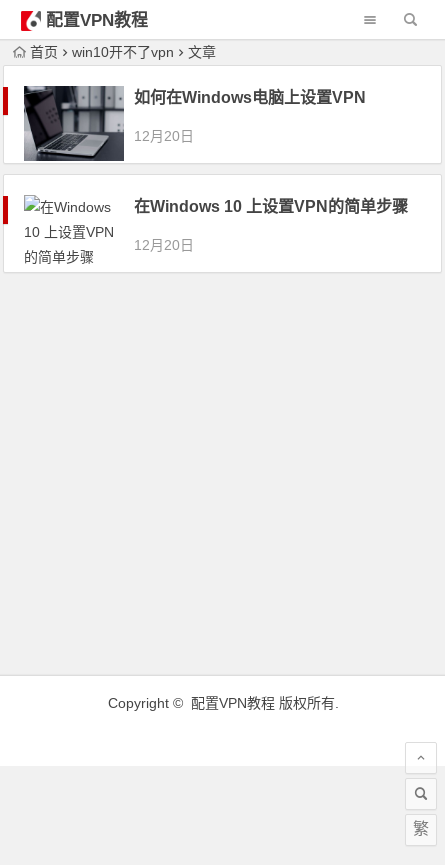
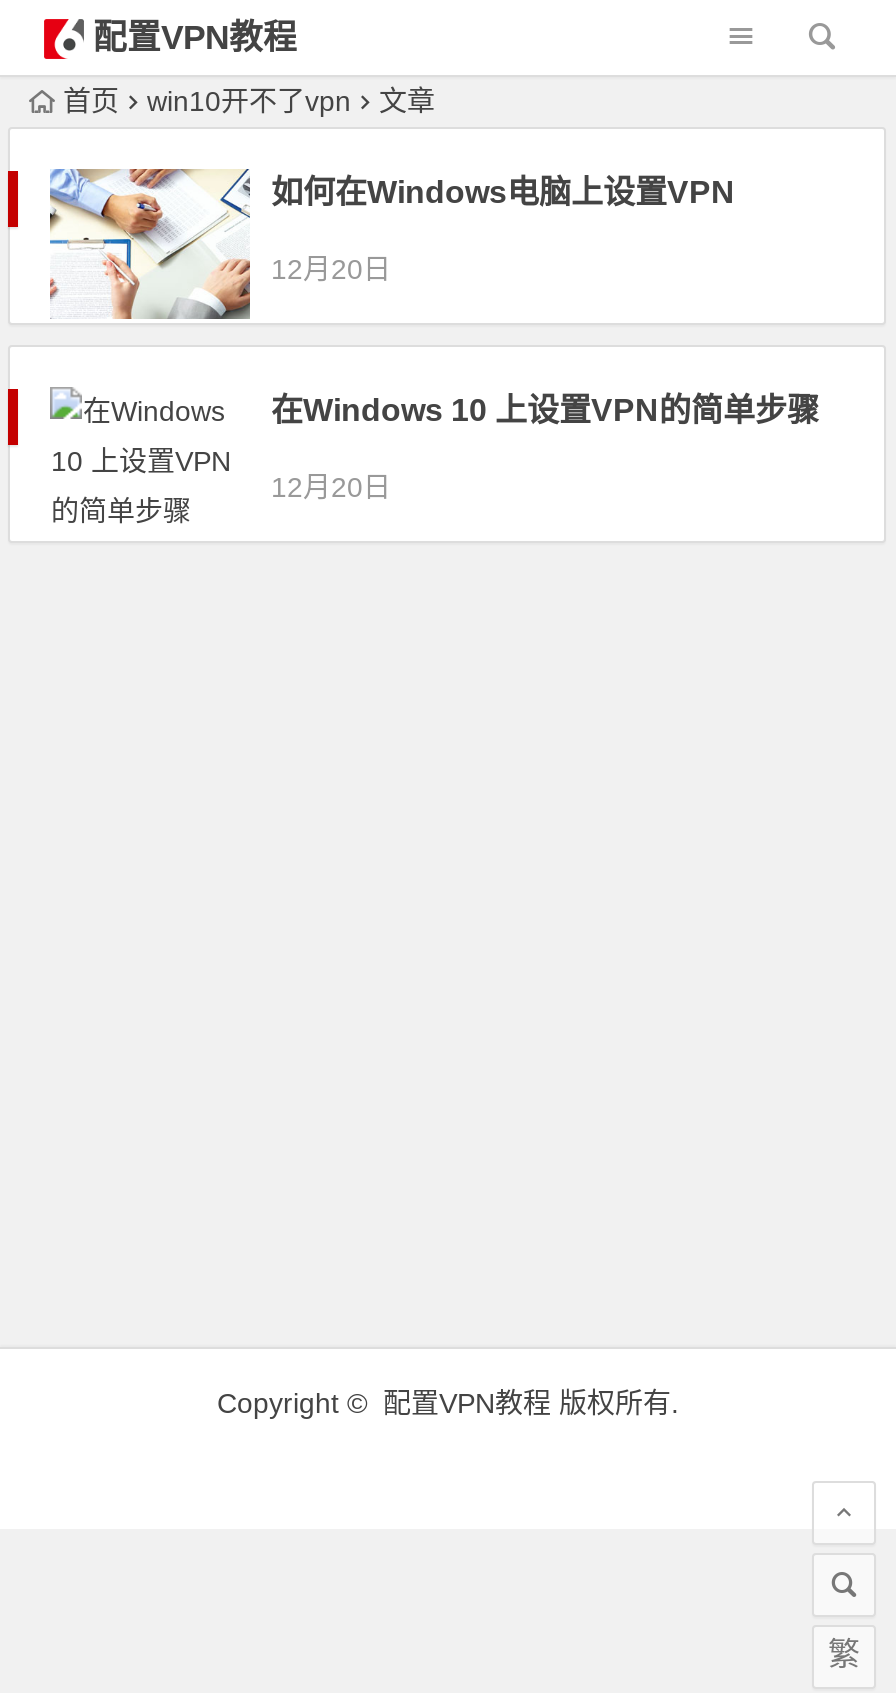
[23,85,125,162] [image] -> [48,167,252,321] [image]

